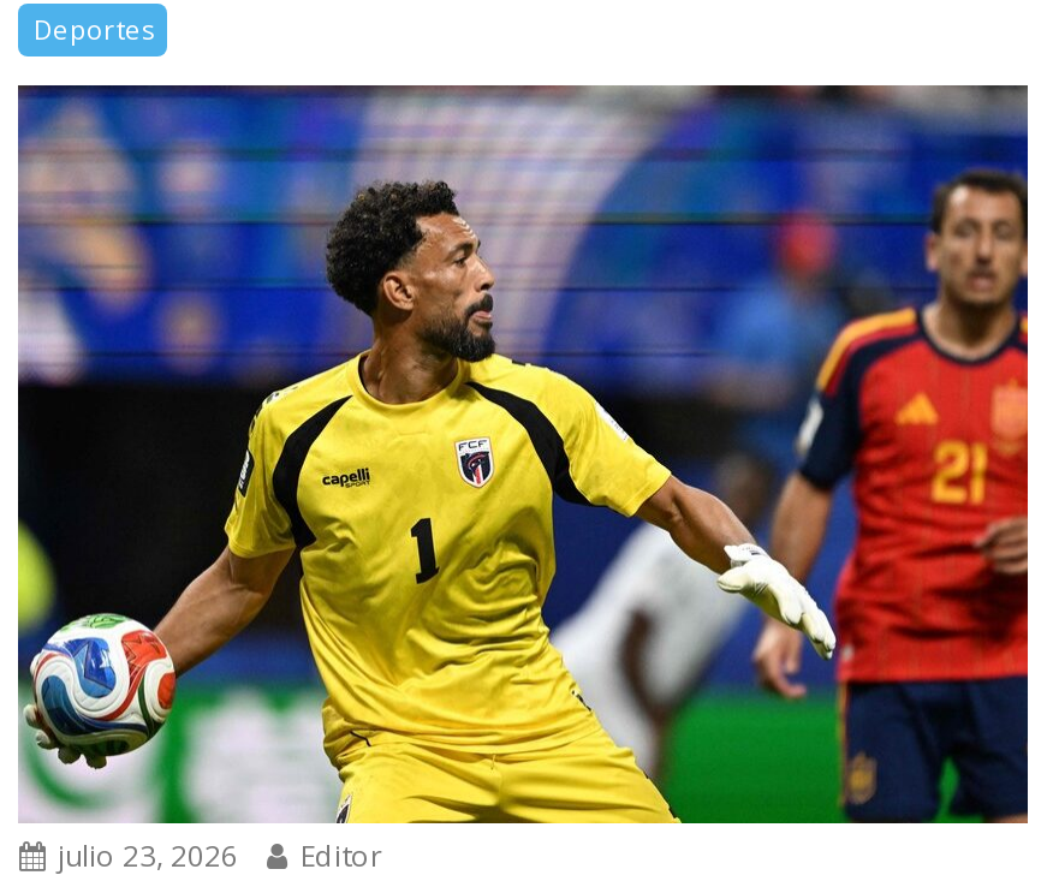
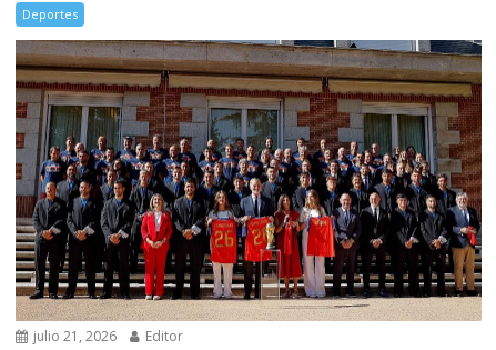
[16,84,1030,877] [image] | julio 23, 2026 Editor -> [14,39,483,345] [image] | julio 21, 2026 Editor

